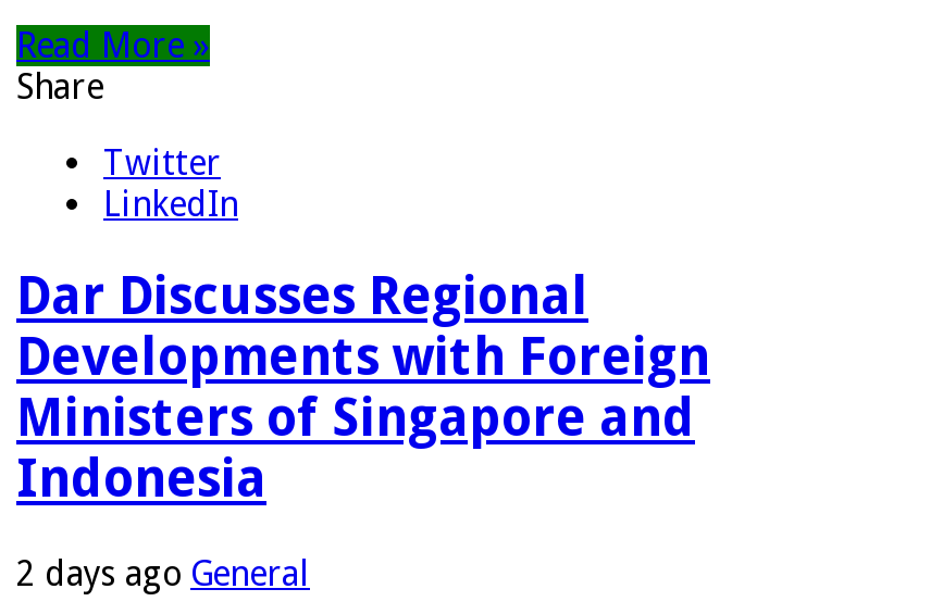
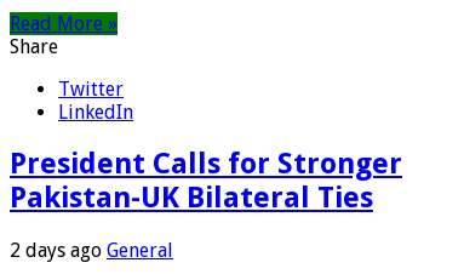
[16,267,710,511] Dar Discusses Regional | Developments with Foreign | Ministers of Singapore and | Indonesia -> [10,147,402,215] President Calls for Stronger | Pakistan-UK Bilateral Ties

